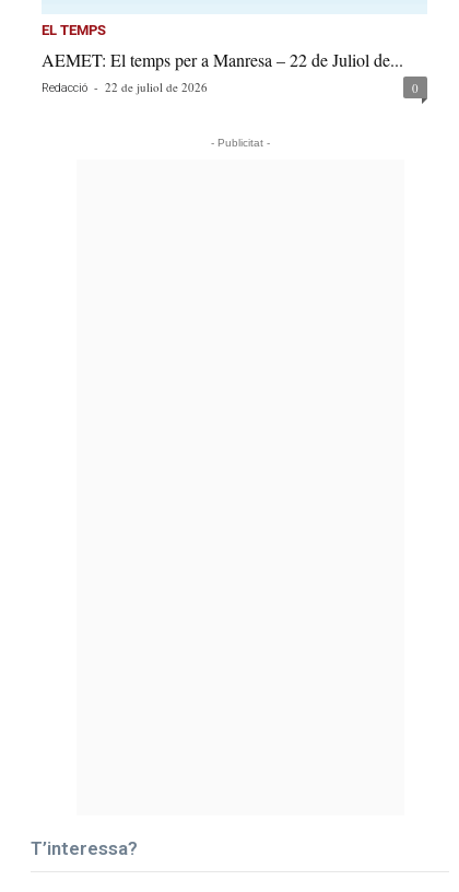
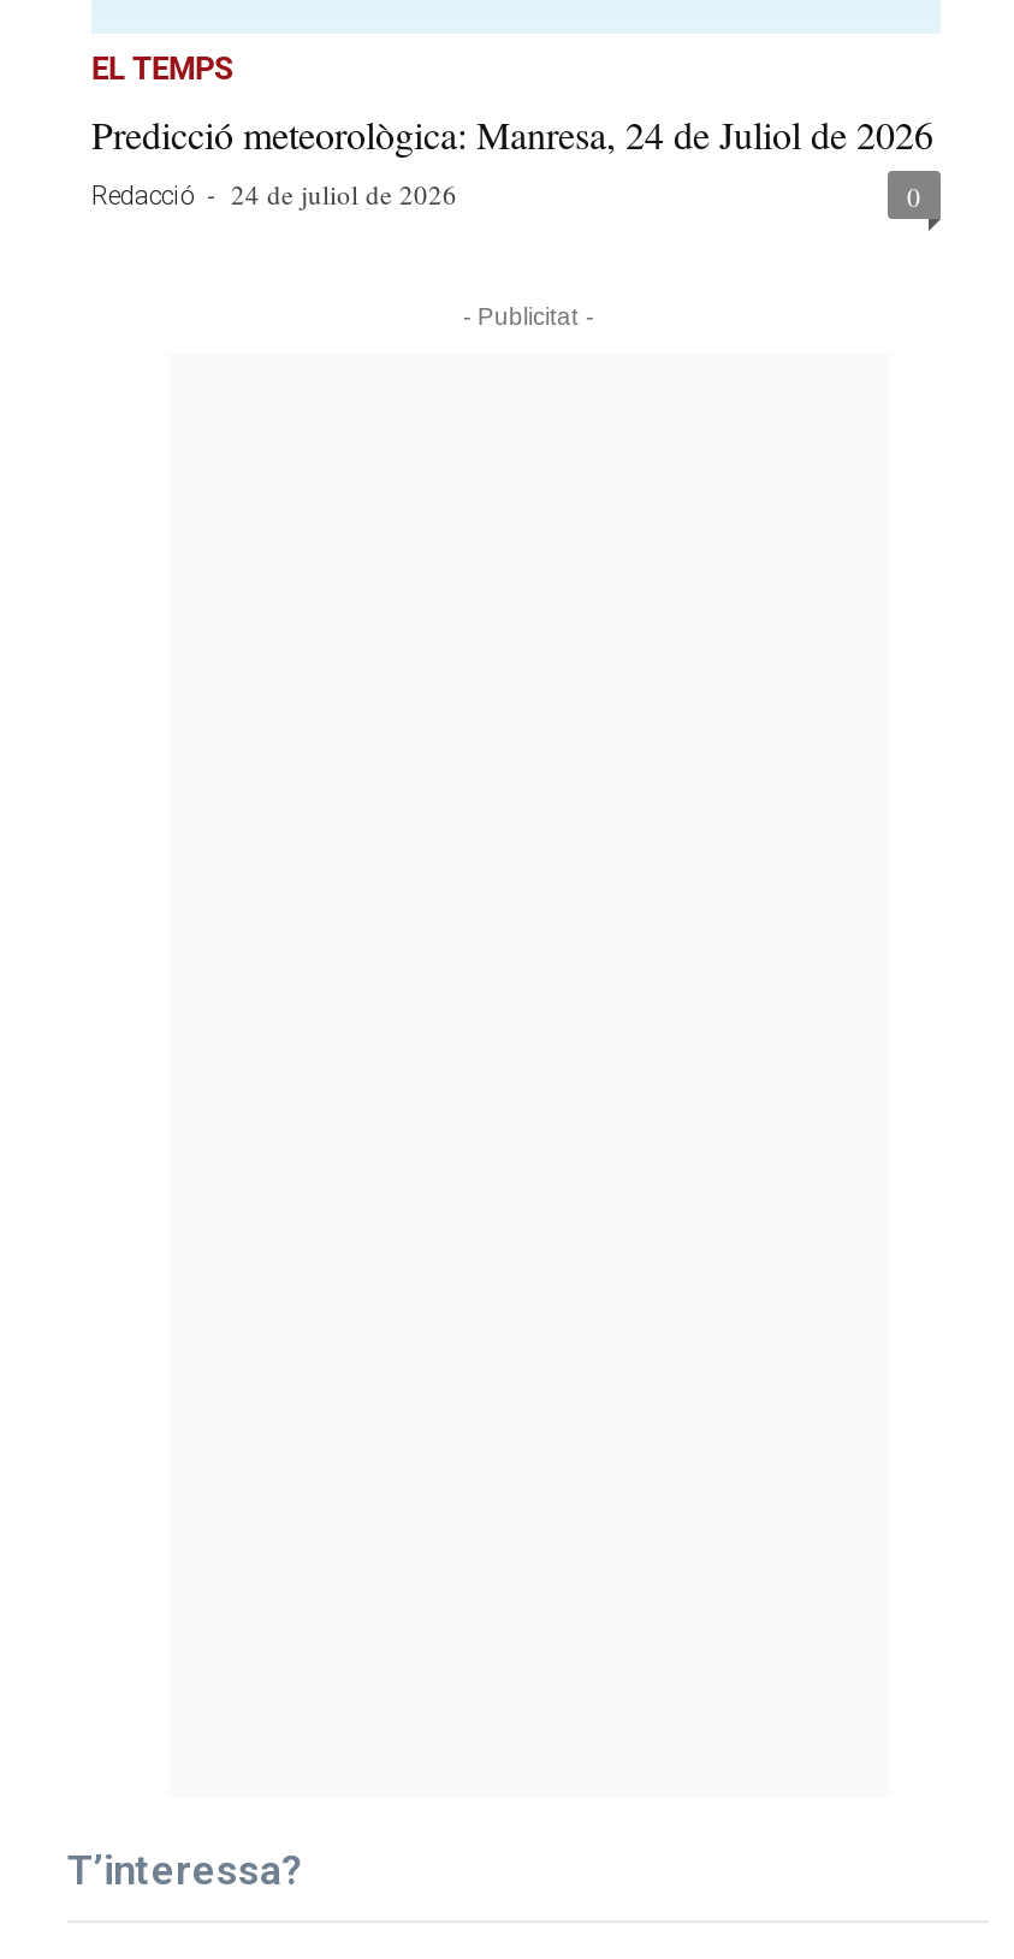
[42,48,403,95] AEMET: El temps per a Manresa – 22 de Juliol de... | Redacció - 22 de juliol de 2026 -> [91,109,933,213] Predicció meteorològica: Manresa, 24 de Juliol de 2026 | Redacció - 24 de juliol de 2026

